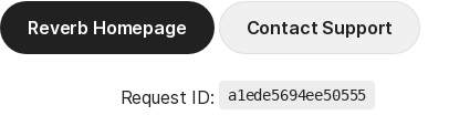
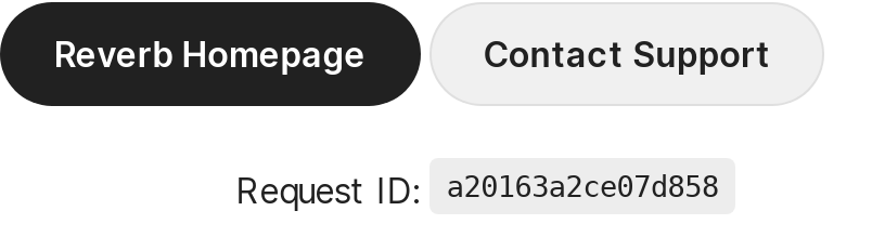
[120,86,366,108] Request ID: a1ede5694ee50555 -> [236,169,719,212] Request ID: a20163a2ce07d858

